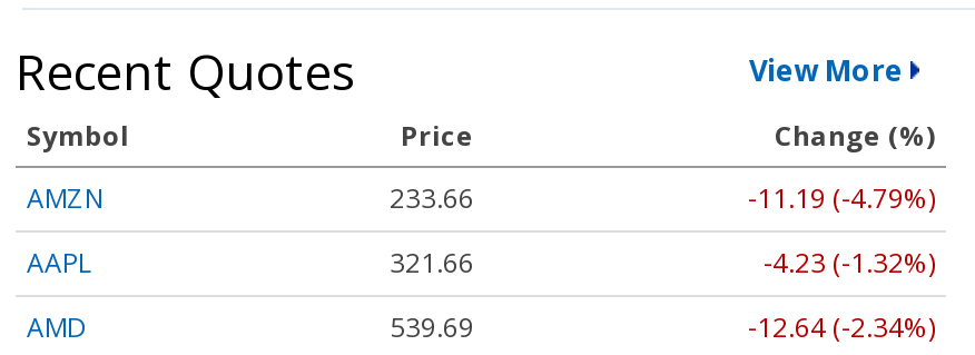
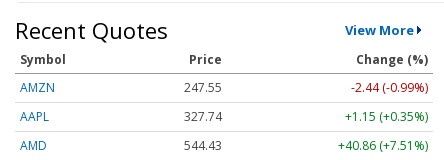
[390,178,474,216] 233.66 -> [184,78,222,95] 247.55
[748,178,935,216] -11.19 (-4.79%) -> [351,78,428,95] -2.44 (-0.99%)
[390,243,474,280] 321.66 -> [184,107,222,124] 327.74
[764,243,935,280] -4.23 (-1.32%) -> [345,107,428,124] +1.15 (+0.35%)
[390,307,474,345] 539.69 -> [184,136,222,153] 544.43
[748,307,935,345] -12.64 (-2.34%) -> [338,136,428,153] +40.86 (+7.51%)

